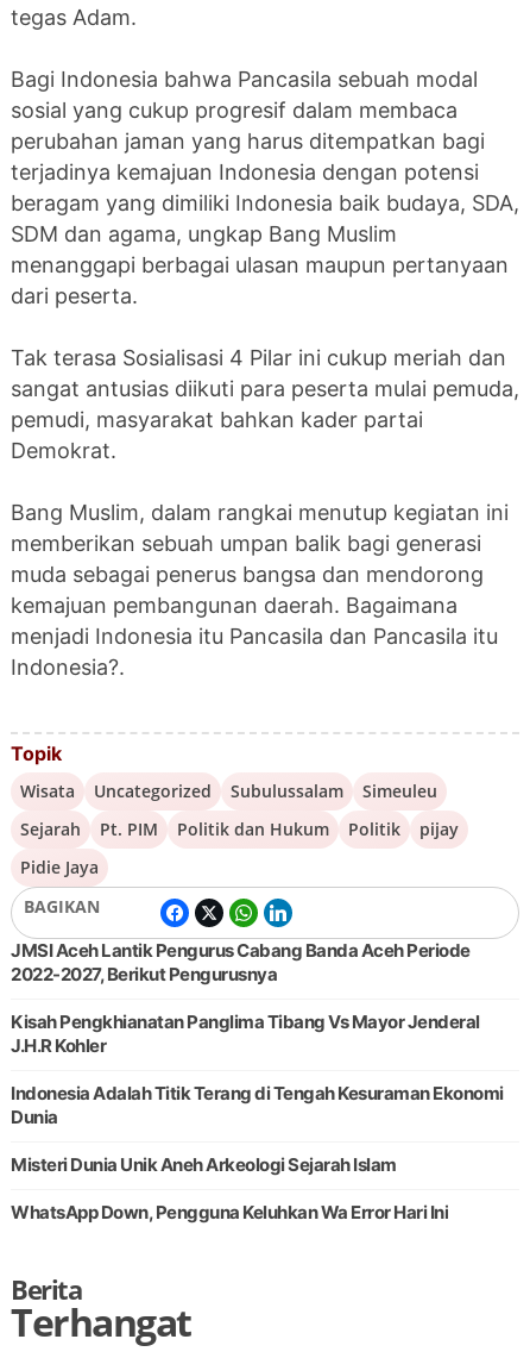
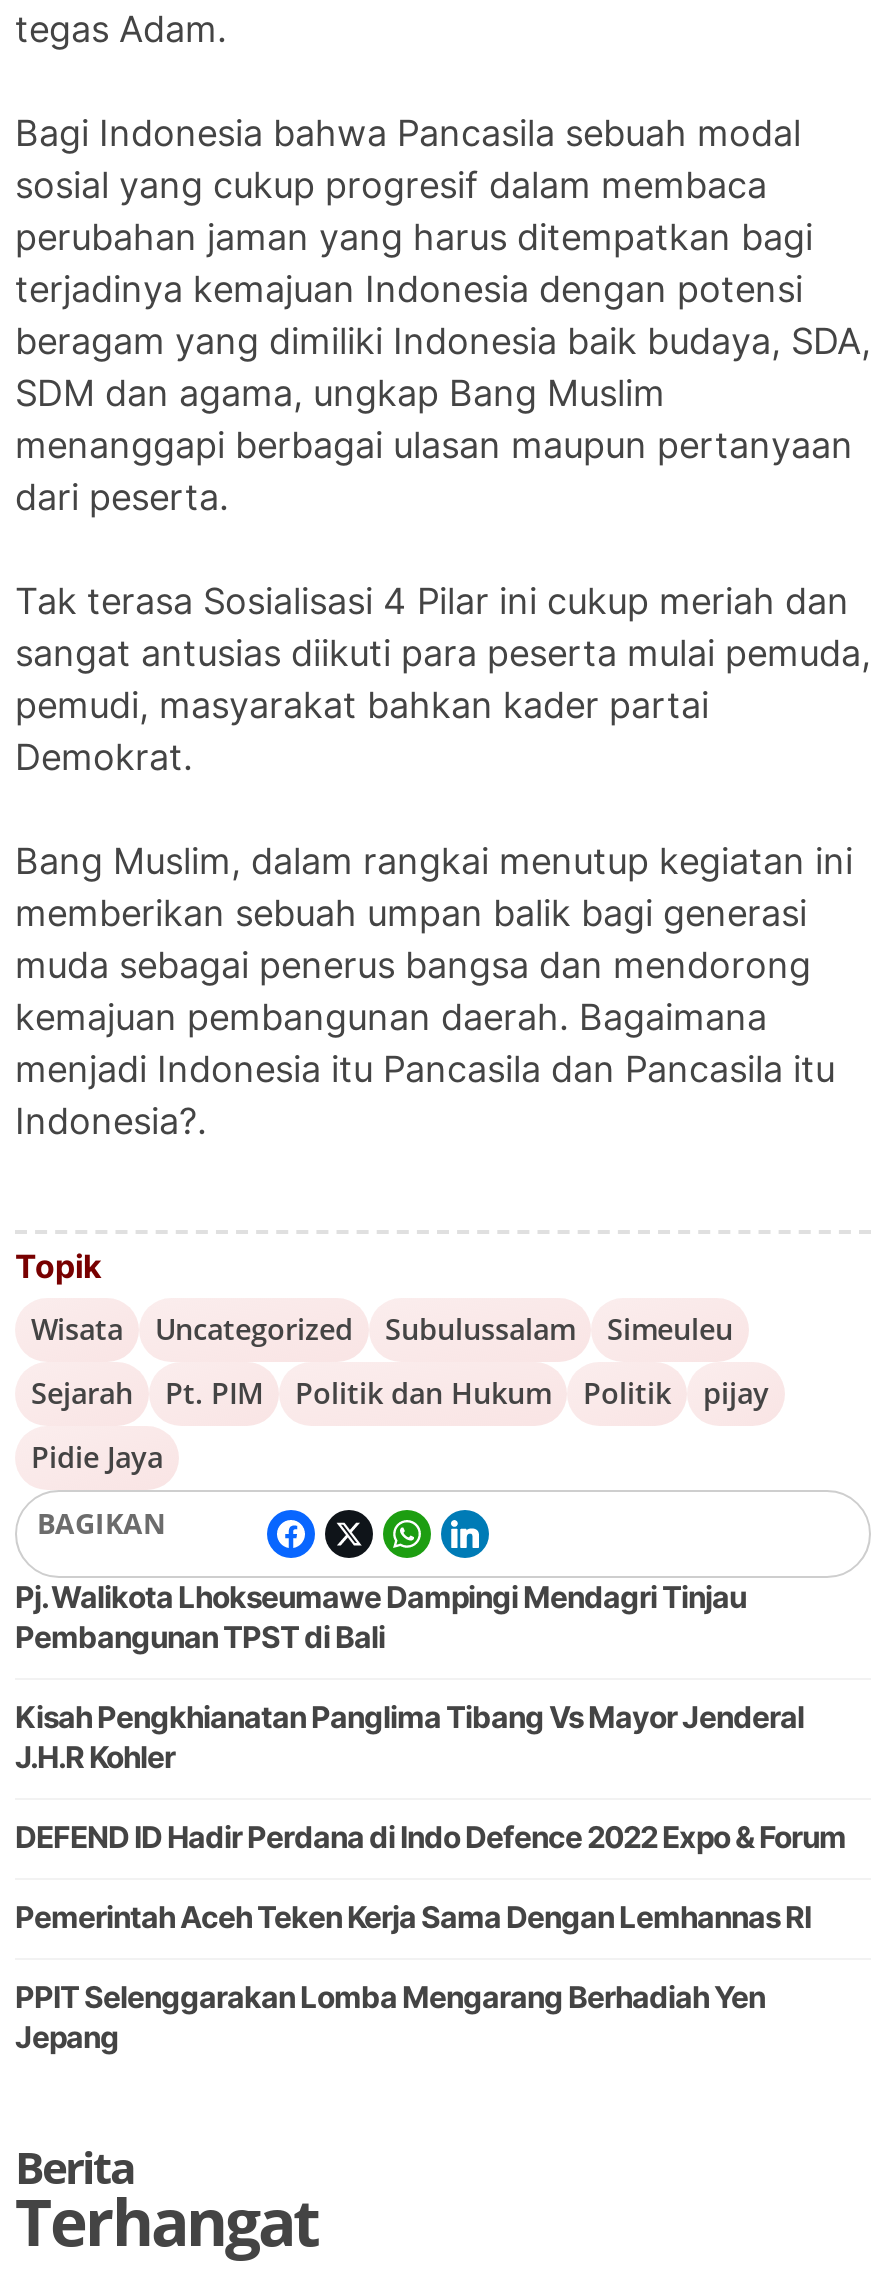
[11,939,470,985] JMSI Aceh Lantik Pengurus Cabang Banda Aceh Periode | 2022-2027, Berikut Pengurusnya -> [15,1578,746,1656] Pj. Walikota Lhokseumawe Dampingi Mendagri Tinjau | Pembangunan TPST di Bali
[11,1082,503,1128] Indonesia Adalah Titik Terang di Tengah Kesuraman Ekonomi | Dunia -> [15,1818,846,1856] DEFEND ID Hadir Perdana di Indo Defence 2022 Expo & Forum
[11,1153,396,1176] Misteri Dunia Unik Aneh Arkeologi Sejarah Islam -> [15,1898,811,1936] Pemerintah Aceh Teken Kerja Sama Dengan Lemhannas RI
[11,1201,448,1224] WhatsApp Down, Pengguna Keluhkan Wa Error Hari Ini -> [15,1978,765,2056] PPIT Selenggarakan Lomba Mengarang Berhadiah Yen | Jepang

